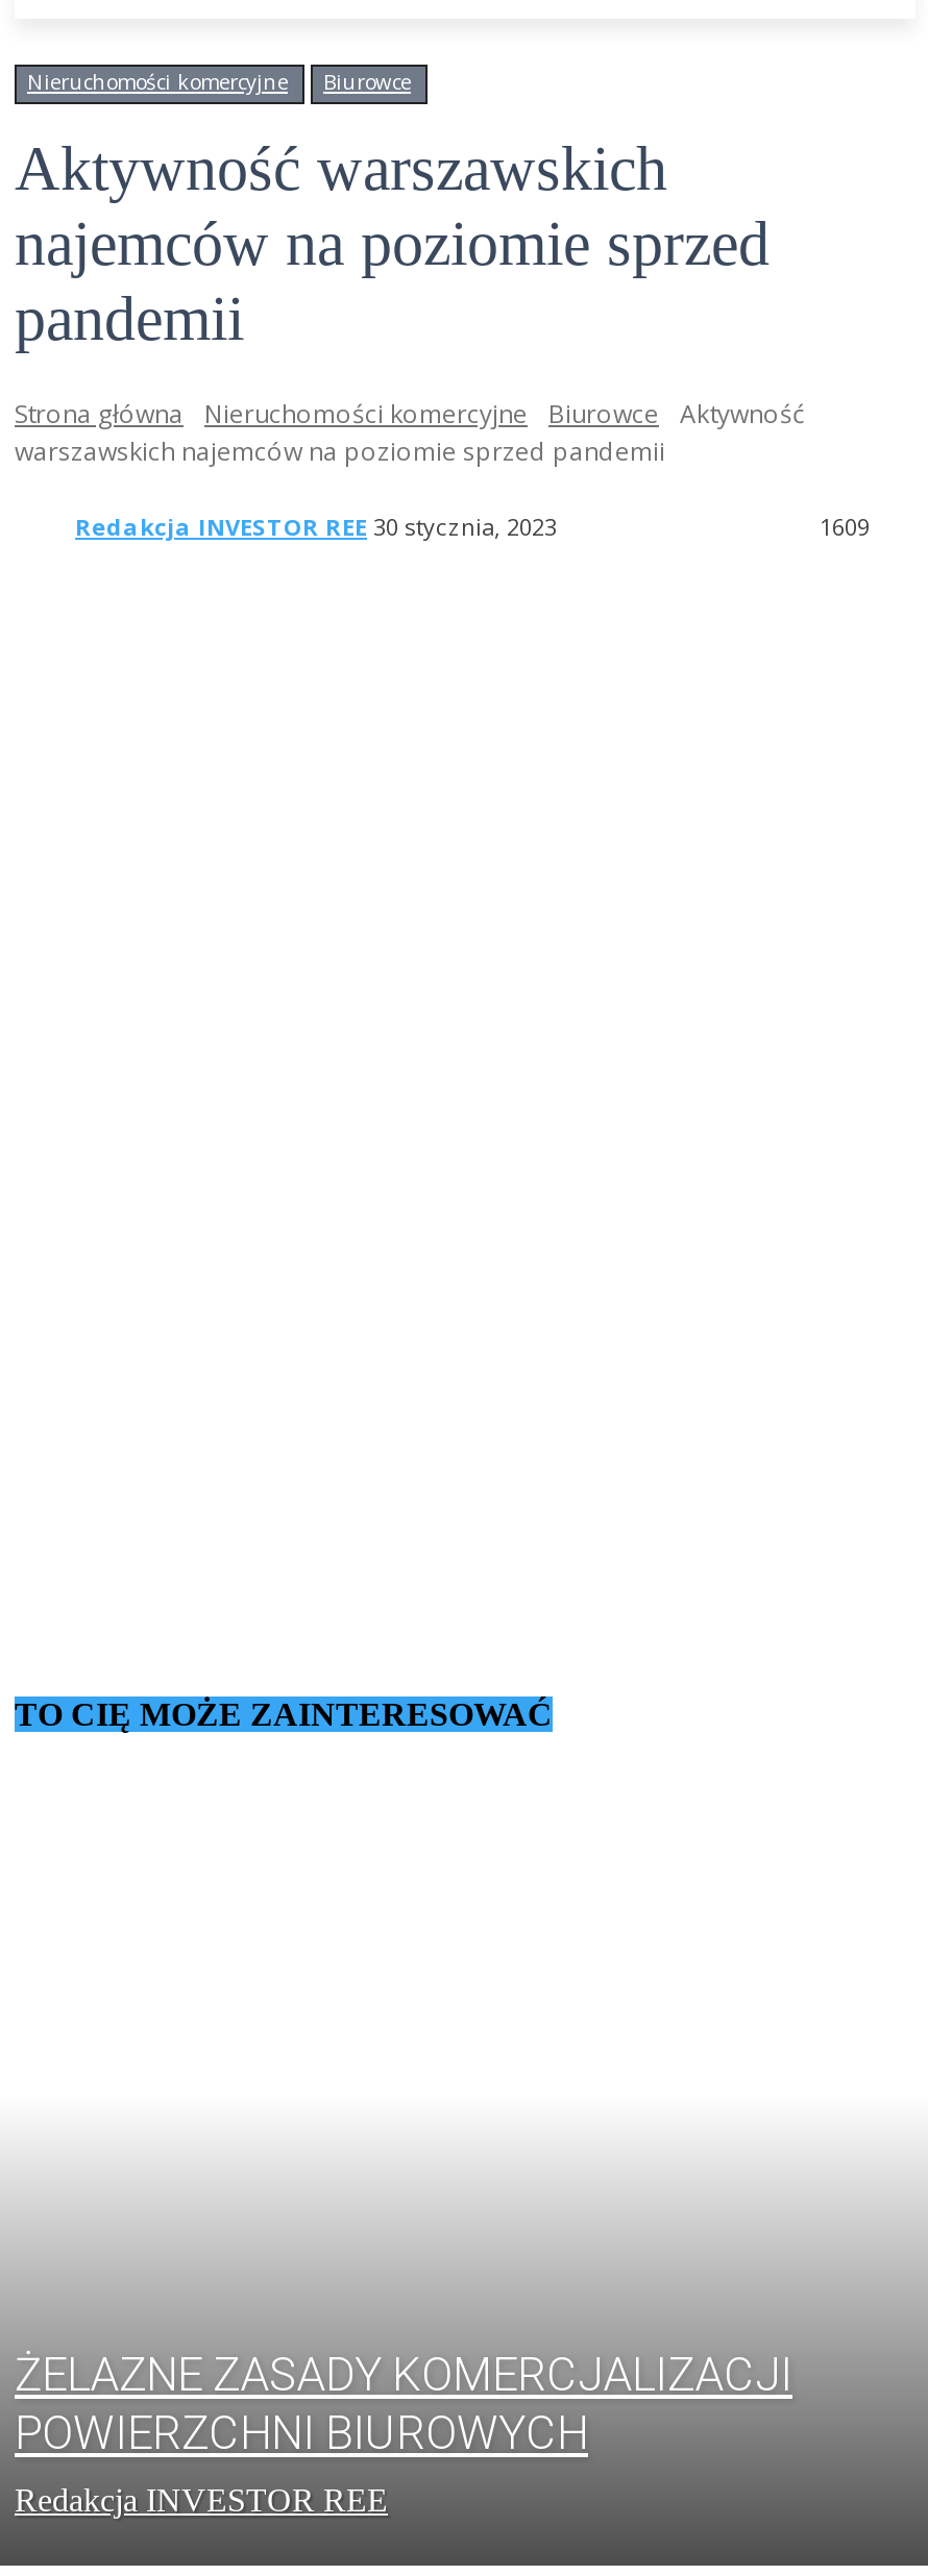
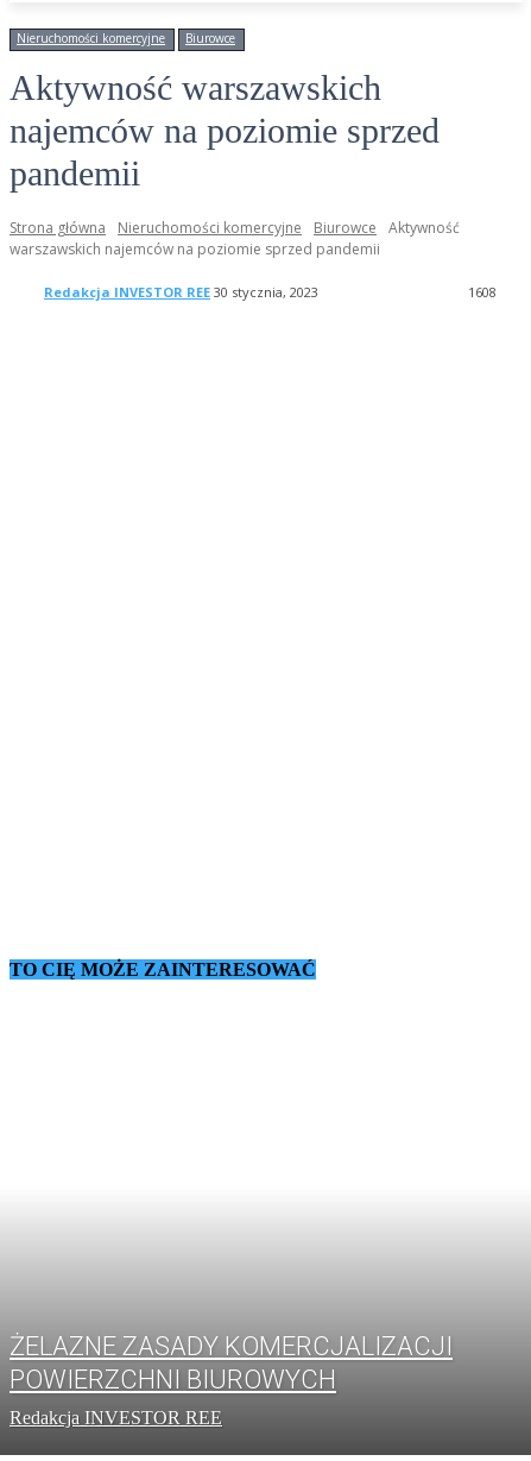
[820,511,870,542] 1609 -> [468,283,497,301] 1608

